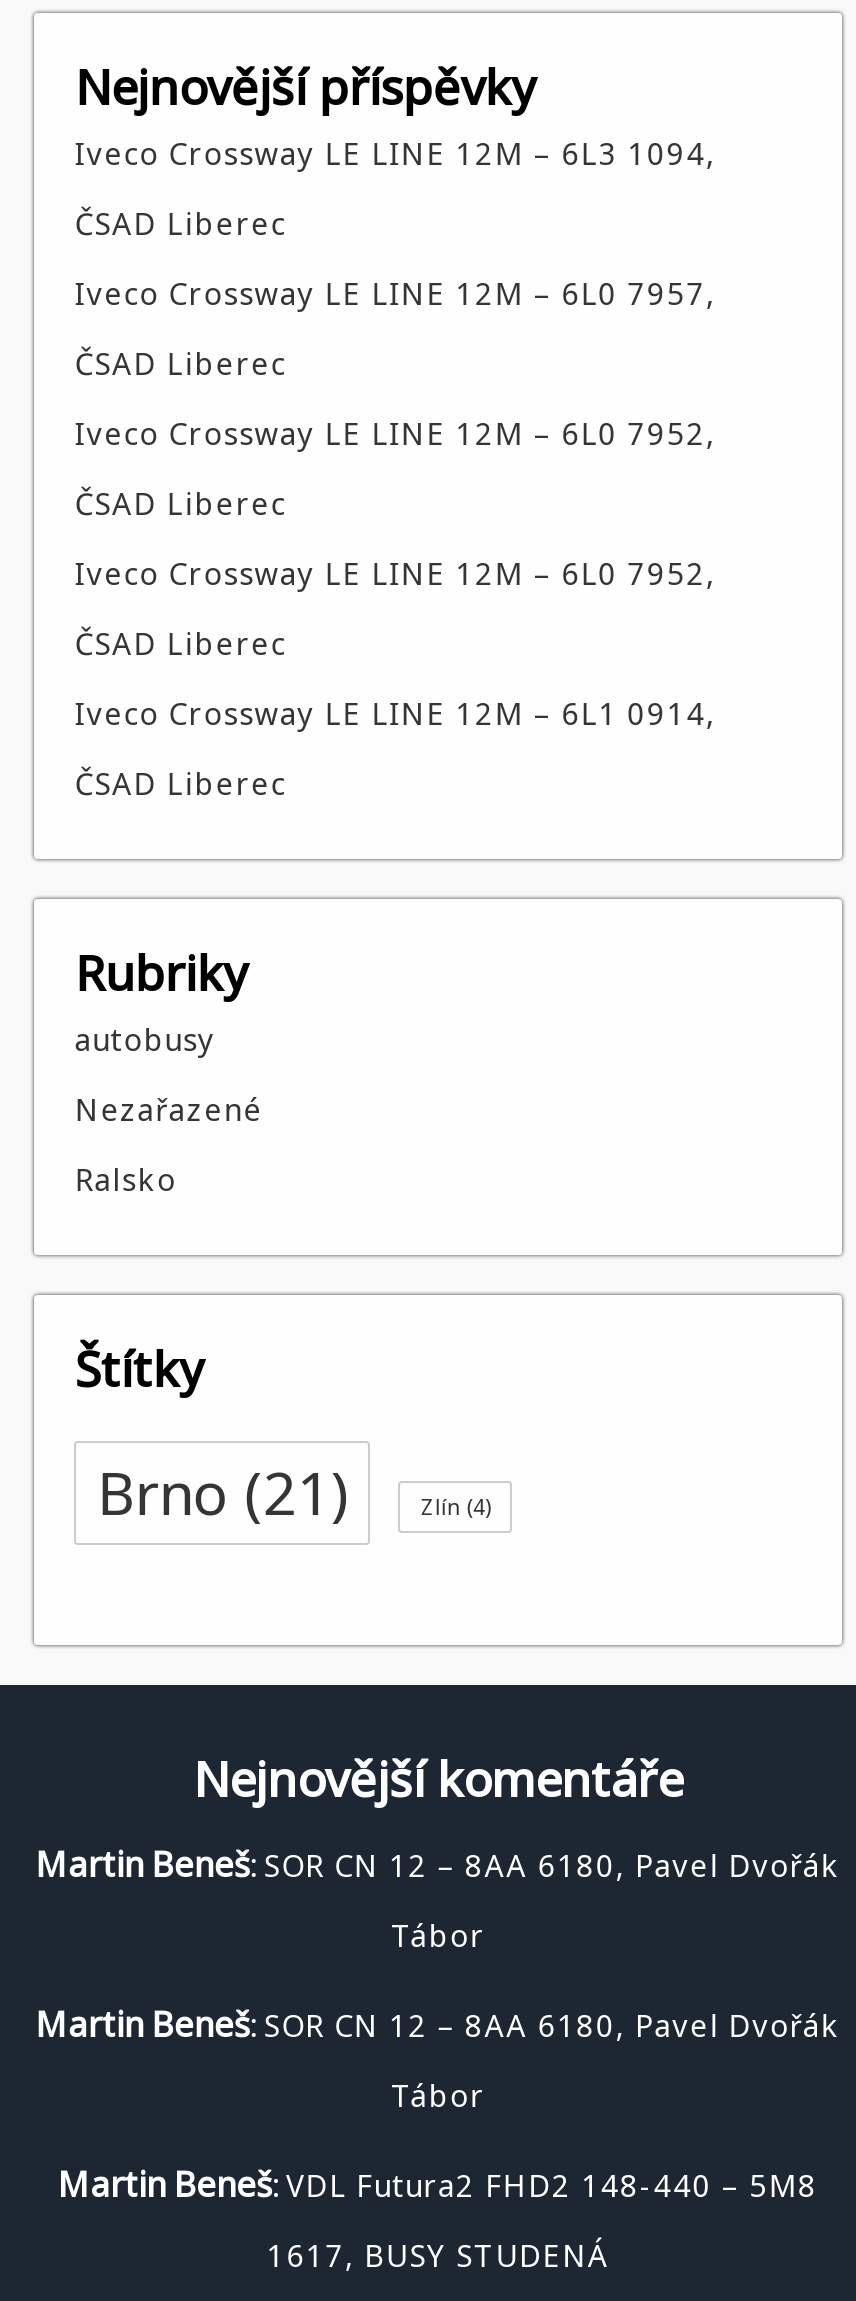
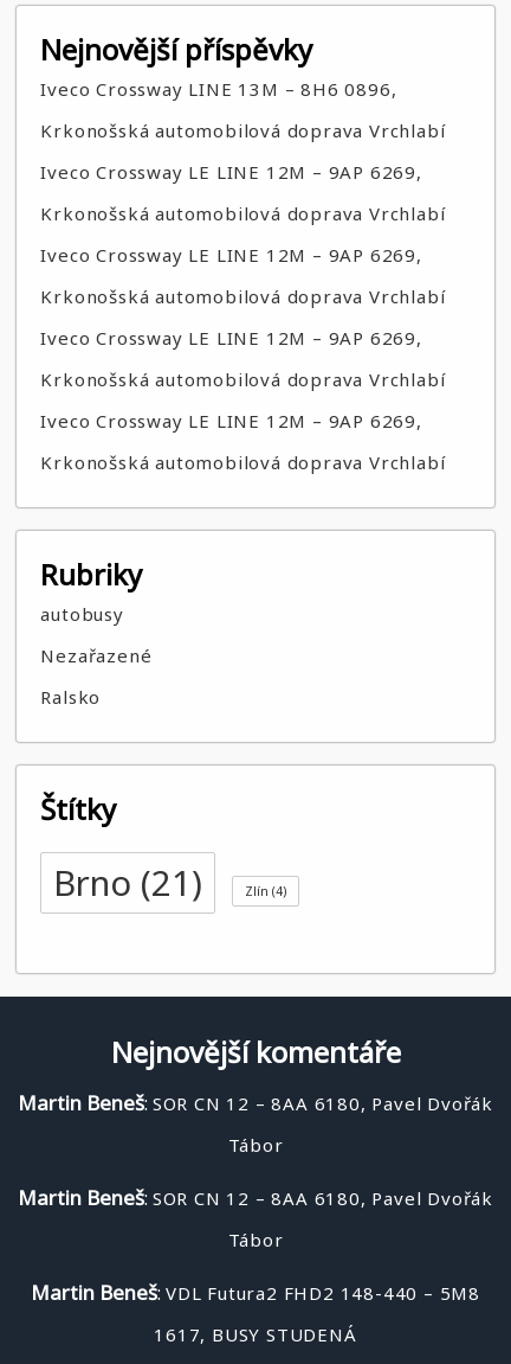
[75,132,716,172] Iveco Crossway LE LINE 12M – 6L3 1094, -> [41,77,397,100] Iveco Crossway LINE 13M – 8H6 0896,
[75,202,286,242] ČSAD Liberec -> [41,118,445,142] Krkonošská automobilová doprava Vrchlabí
[75,272,716,312] Iveco Crossway LE LINE 12M – 6L0 7957, -> [41,160,422,183] Iveco Crossway LE LINE 12M – 9AP 6269,
[75,342,286,382] ČSAD Liberec -> [41,201,445,225] Krkonošská automobilová doprava Vrchlabí
[75,412,716,452] Iveco Crossway LE LINE 12M – 6L0 7952, -> [41,242,422,266] Iveco Crossway LE LINE 12M – 9AP 6269,
[75,482,286,522] ČSAD Liberec -> [41,284,445,308] Krkonošská automobilová doprava Vrchlabí
[75,552,716,592] Iveco Crossway LE LINE 12M – 6L0 7952, -> [41,325,422,349] Iveco Crossway LE LINE 12M – 9AP 6269,
[75,622,286,662] ČSAD Liberec -> [41,367,445,391] Krkonošská automobilová doprava Vrchlabí
[75,692,716,732] Iveco Crossway LE LINE 12M – 6L1 0914, -> [41,408,422,432] Iveco Crossway LE LINE 12M – 9AP 6269,
[75,762,286,802] ČSAD Liberec -> [41,450,445,474] Krkonošská automobilová doprava Vrchlabí

